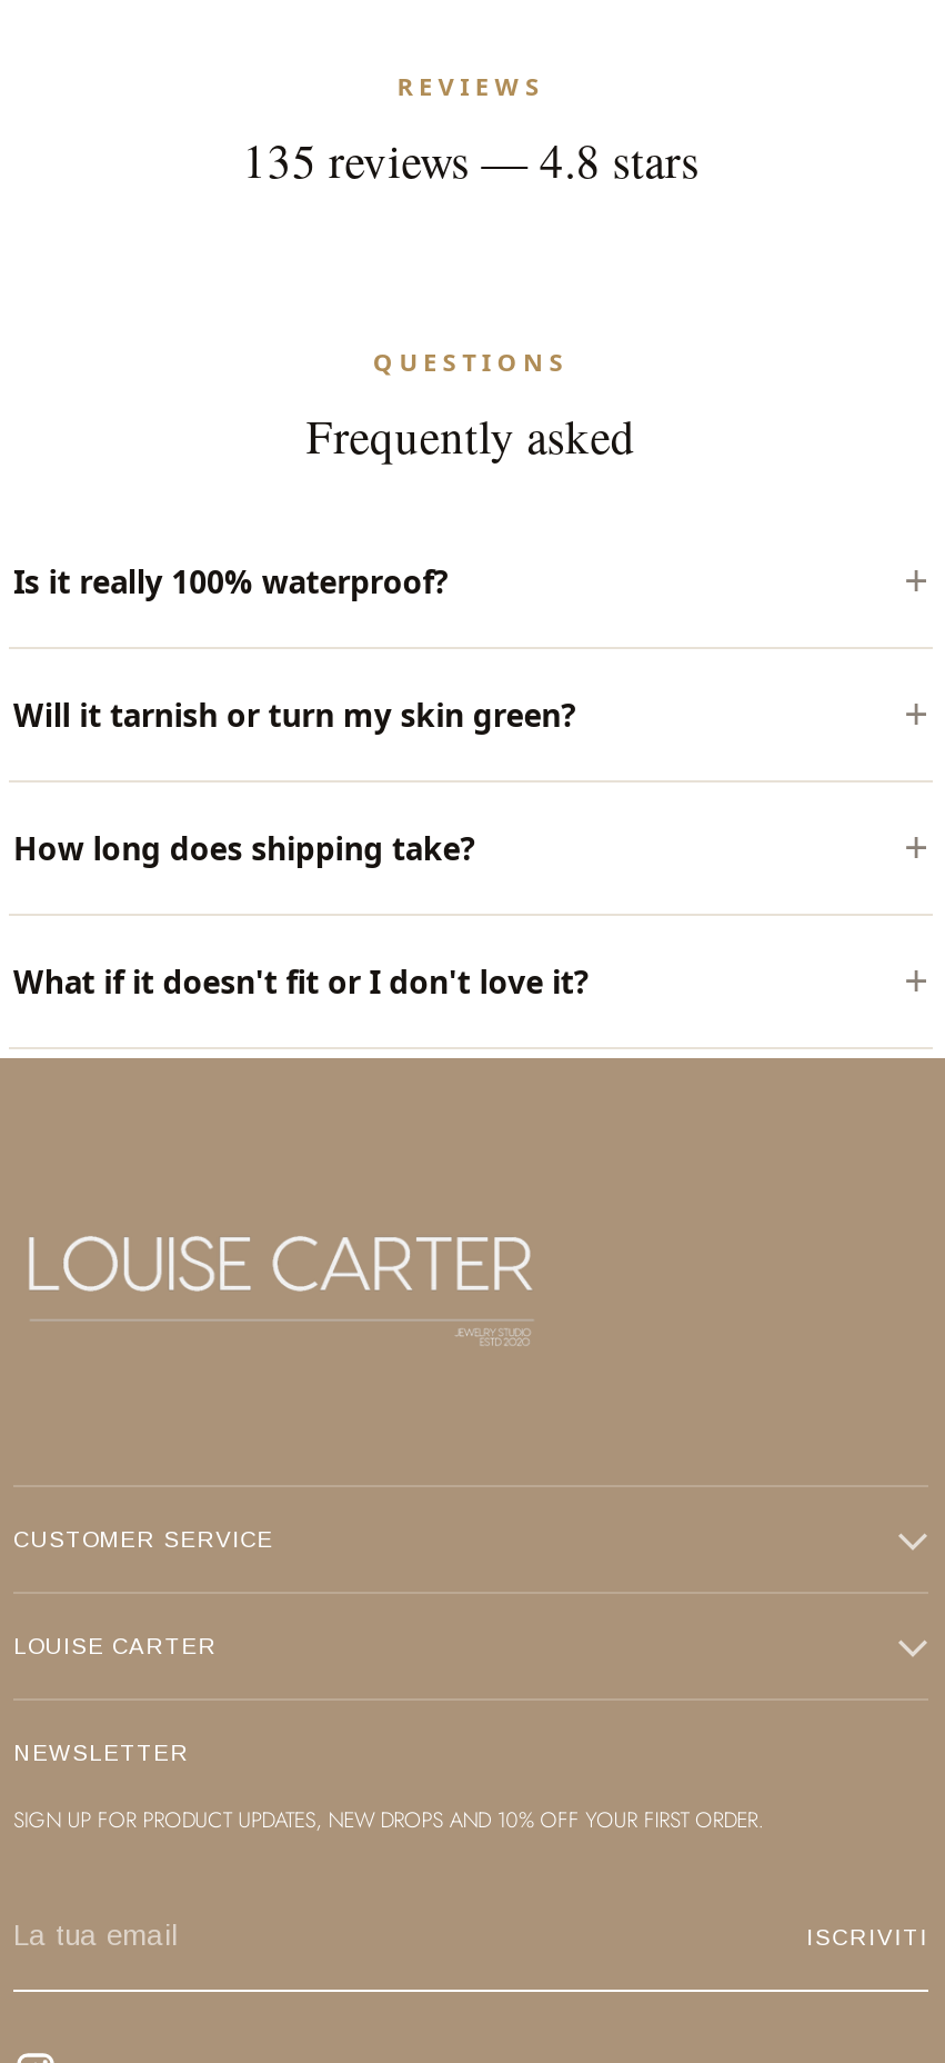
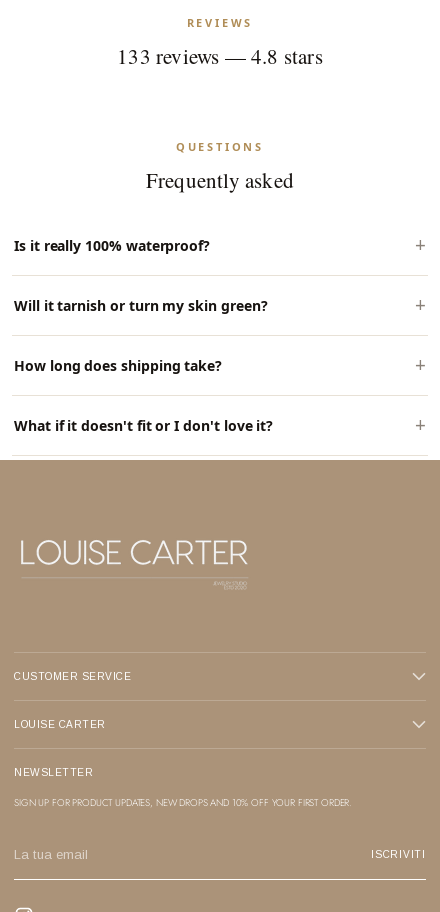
[243,129,699,191] 135 reviews — 4.8 stars -> [117,42,323,70] 133 reviews — 4.8 stars

